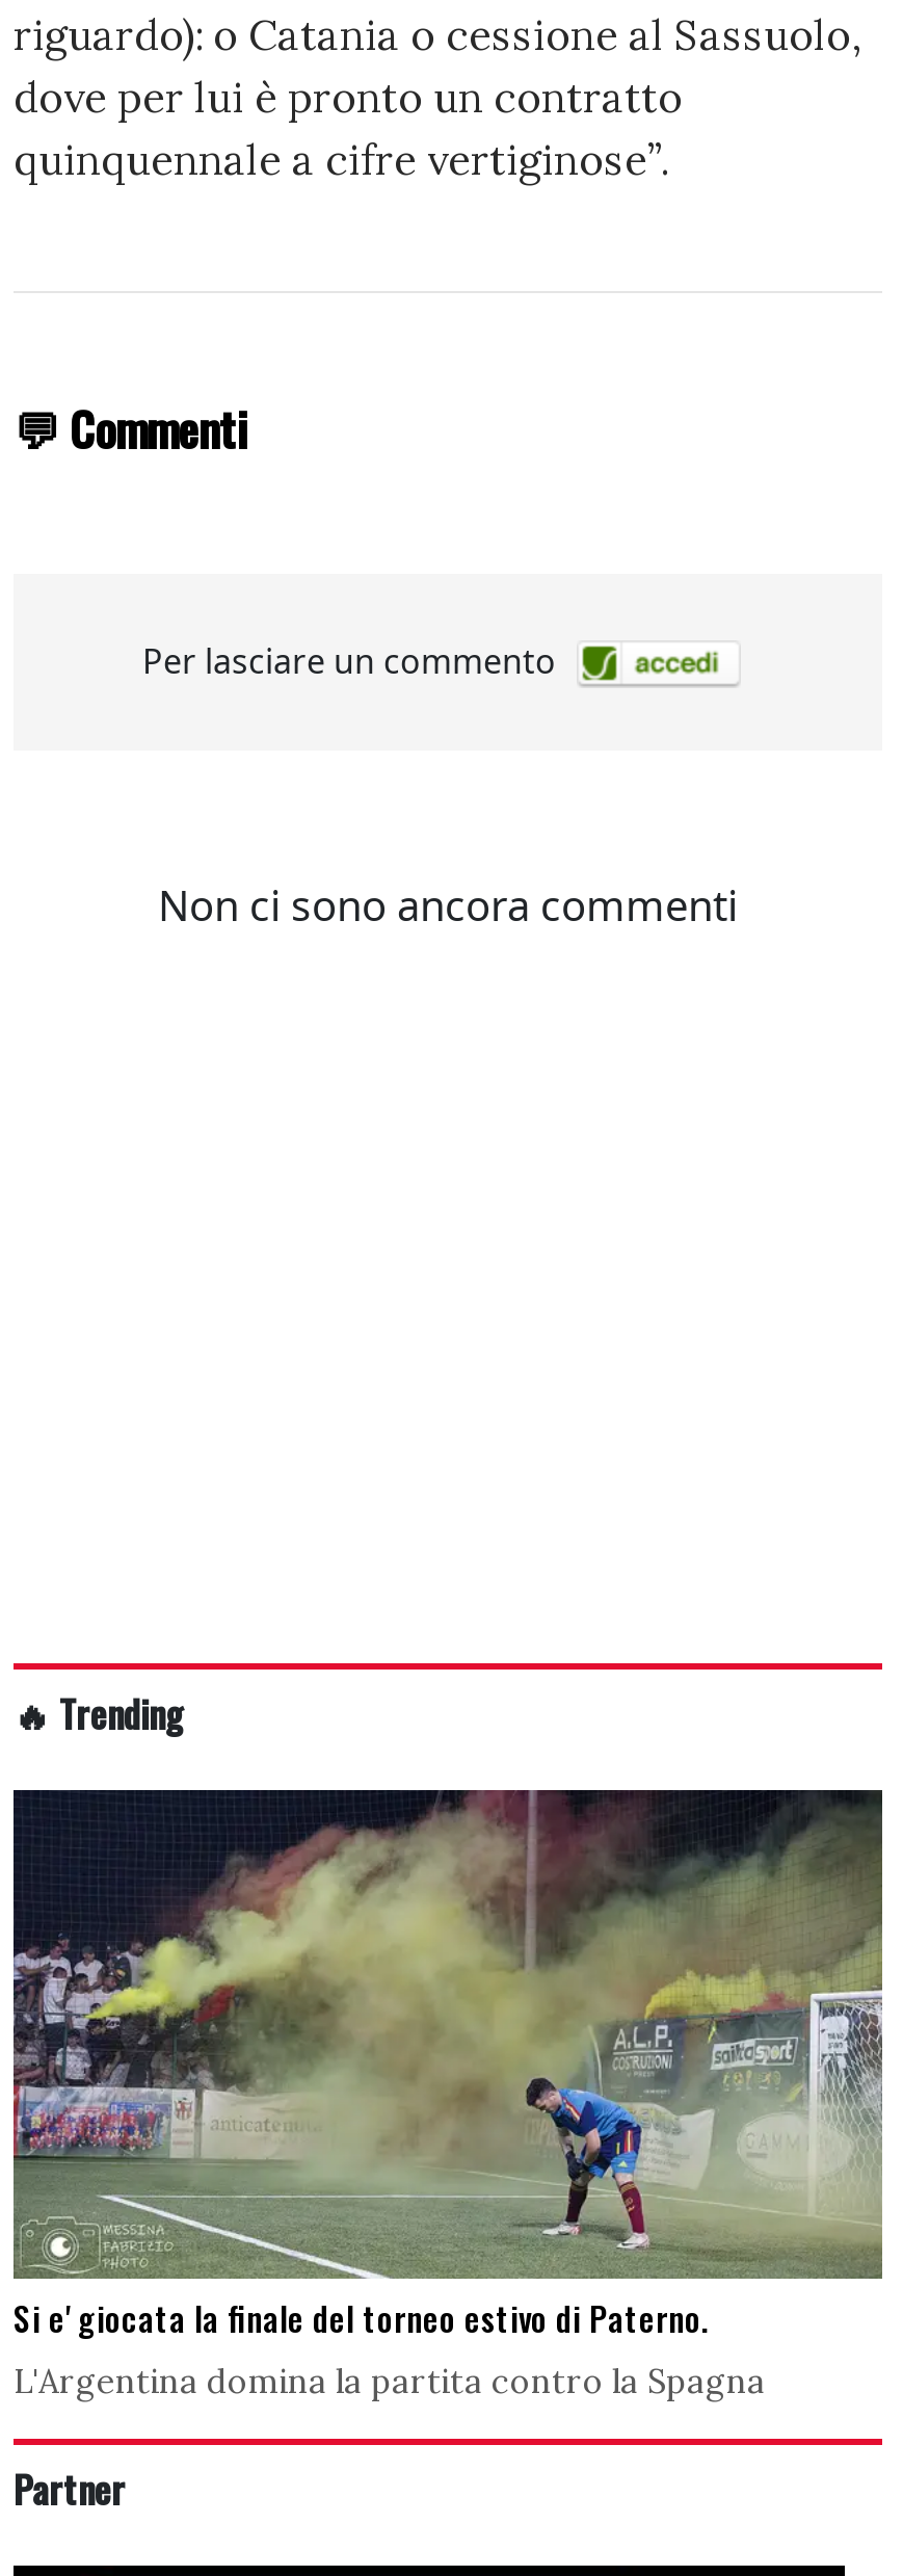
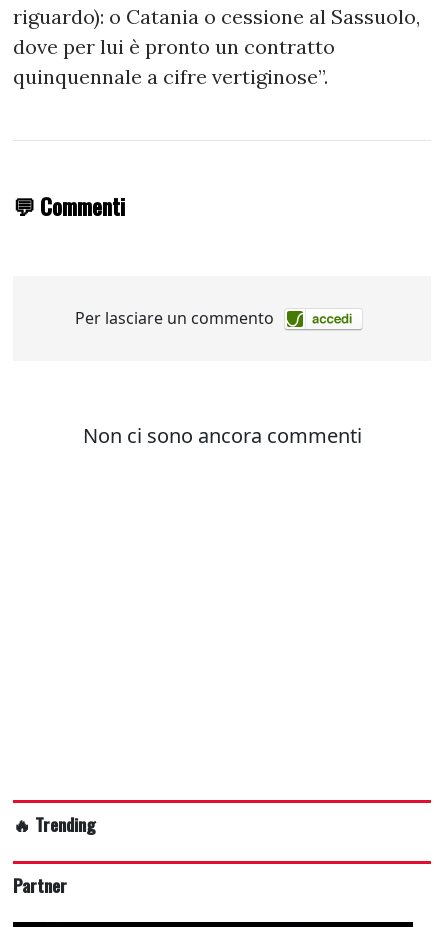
[11,1788,884,2402] [image] | Si e' giocata la finale del torneo estivo di Paterno. | L'Argentina domina la partita contro la Spagna -> none

